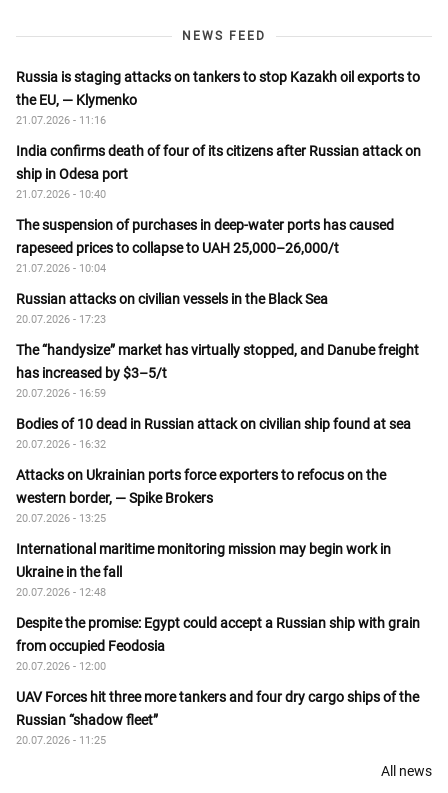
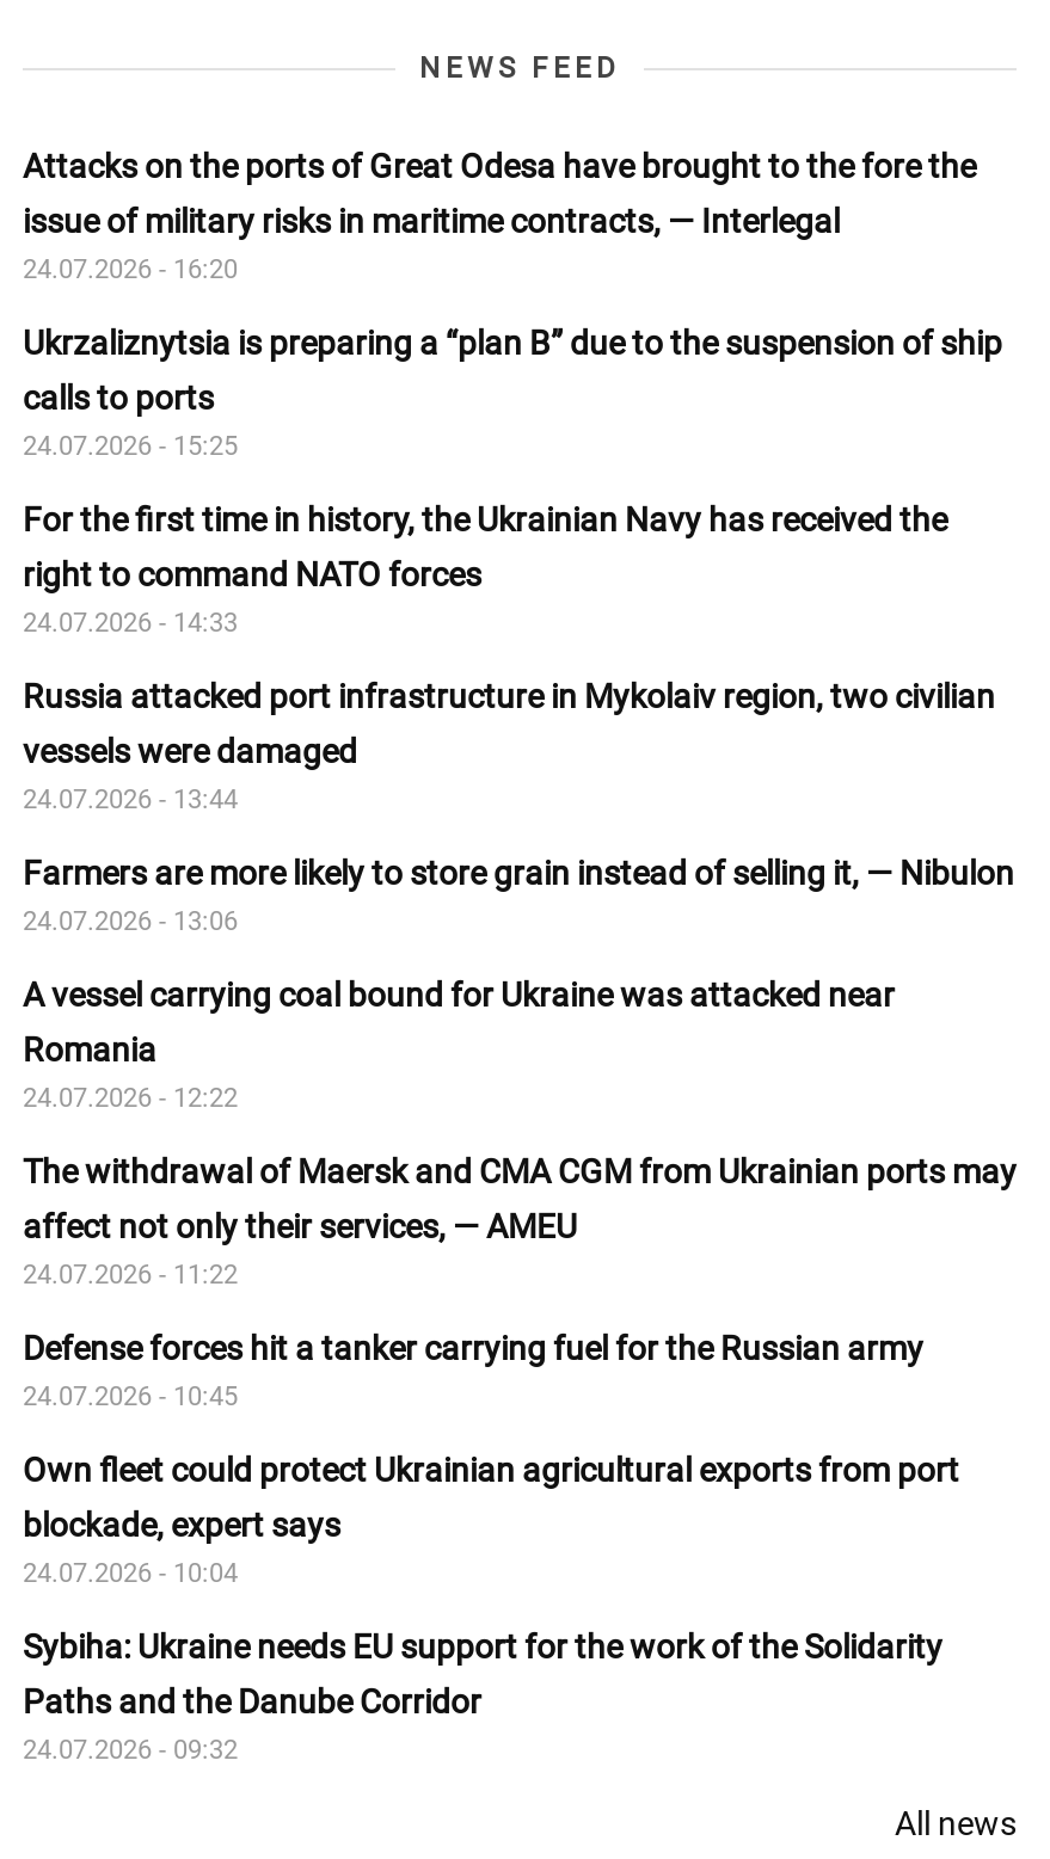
[16,69,420,127] Russia is staging attacks on tankers to stop Kazakh oil exports to | the EU, — Klymenko | 21.07.2026 - 11:16 -> [23,146,976,285] Attacks on the ports of Great Odesa have brought to the fore the | issue of military risks in maritime contracts, — Interlegal | 24.07.2026 - 16:20
[16,143,421,201] India confirms death of four of its citizens after Russian attack on | ship in Odesa port | 21.07.2026 - 10:40 -> [23,323,1002,462] Ukrzaliznytsia is preparing a “plan B” due to the suspension of ship | calls to ports | 24.07.2026 - 15:25
[16,217,394,275] The suspension of purchases in deep-water ports has caused | rapeseed prices to collapse to UAH 25,000–26,000/t | 21.07.2026 - 10:04 -> [23,500,947,638] For the first time in history, the Ukrainian Navy has received the | right to command NATO forces | 24.07.2026 - 14:33
[16,291,328,326] Russian attacks on civilian vessels in the Black Sea | 20.07.2026 - 17:23 -> [23,676,995,815] Russia attacked port infrastructure in Mykolaiv region, two civilian | vessels were damaged | 24.07.2026 - 13:44
[16,342,419,400] The “handysize” market has virtually stopped, and Danube freight | has increased by $3–5/t | 20.07.2026 - 16:59 -> [23,853,1014,937] Farmers are more likely to store grain instead of selling it, — Nibulon | 24.07.2026 - 13:06
[16,416,411,451] Bodies of 10 dead in Russian attack on civilian ship found at sea | 20.07.2026 - 16:32 -> [23,975,895,1113] A vessel carrying coal bound for Ukraine was attacked near | Romania | 24.07.2026 - 12:22
[16,467,386,525] Attacks on Ukrainian ports force exporters to refocus on the | western border, — Spike Brokers | 20.07.2026 - 13:25 -> [23,1152,1017,1290] The withdrawal of Maersk and CMA CGM from Ukrainian ports may | affect not only their services, — AMEU | 24.07.2026 - 11:22
[16,541,391,599] International maritime monitoring mission may begin work in | Ukraine in the fall | 20.07.2026 - 12:48 -> [23,1328,923,1412] Defense forces hit a tanker carrying fuel for the Russian army | 24.07.2026 - 10:45
[16,615,420,673] Despite the promise: Egypt could accept a Russian ship with grain | from occupied Feodosia | 20.07.2026 - 12:00 -> [23,1450,959,1589] Own fleet could protect Ukrainian agricultural exports from port | blockade, expert says | 24.07.2026 - 10:04
[16,689,419,747] UAV Forces hit three more tankers and four dry cargo ships of the | Russian “shadow fleet” | 20.07.2026 - 11:25 -> [23,1627,942,1765] Sybiha: Ukraine needs EU support for the work of the Solidarity | Paths and the Danube Corridor | 24.07.2026 - 09:32

